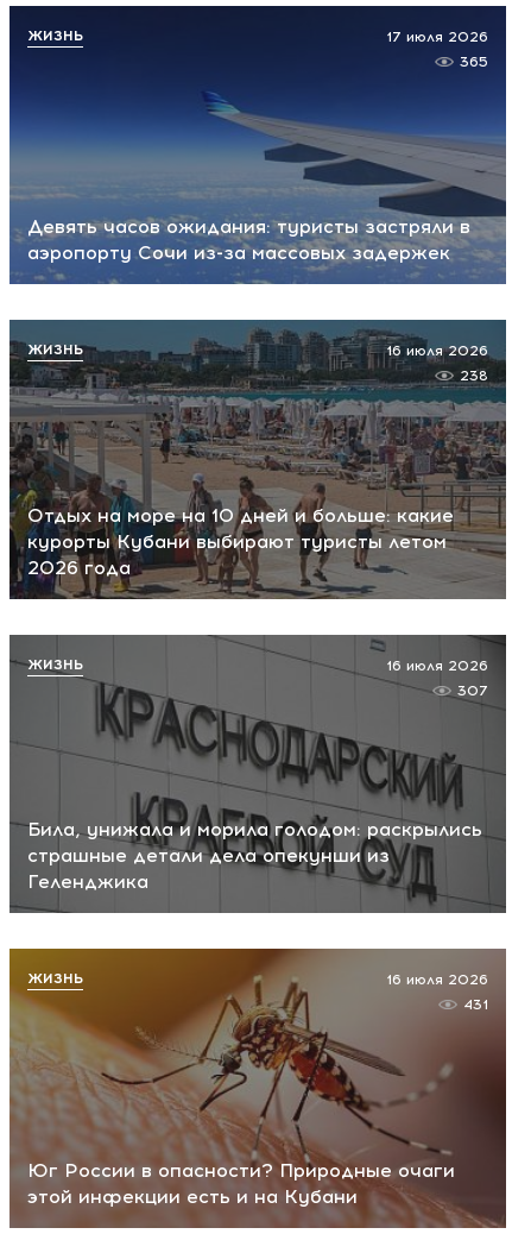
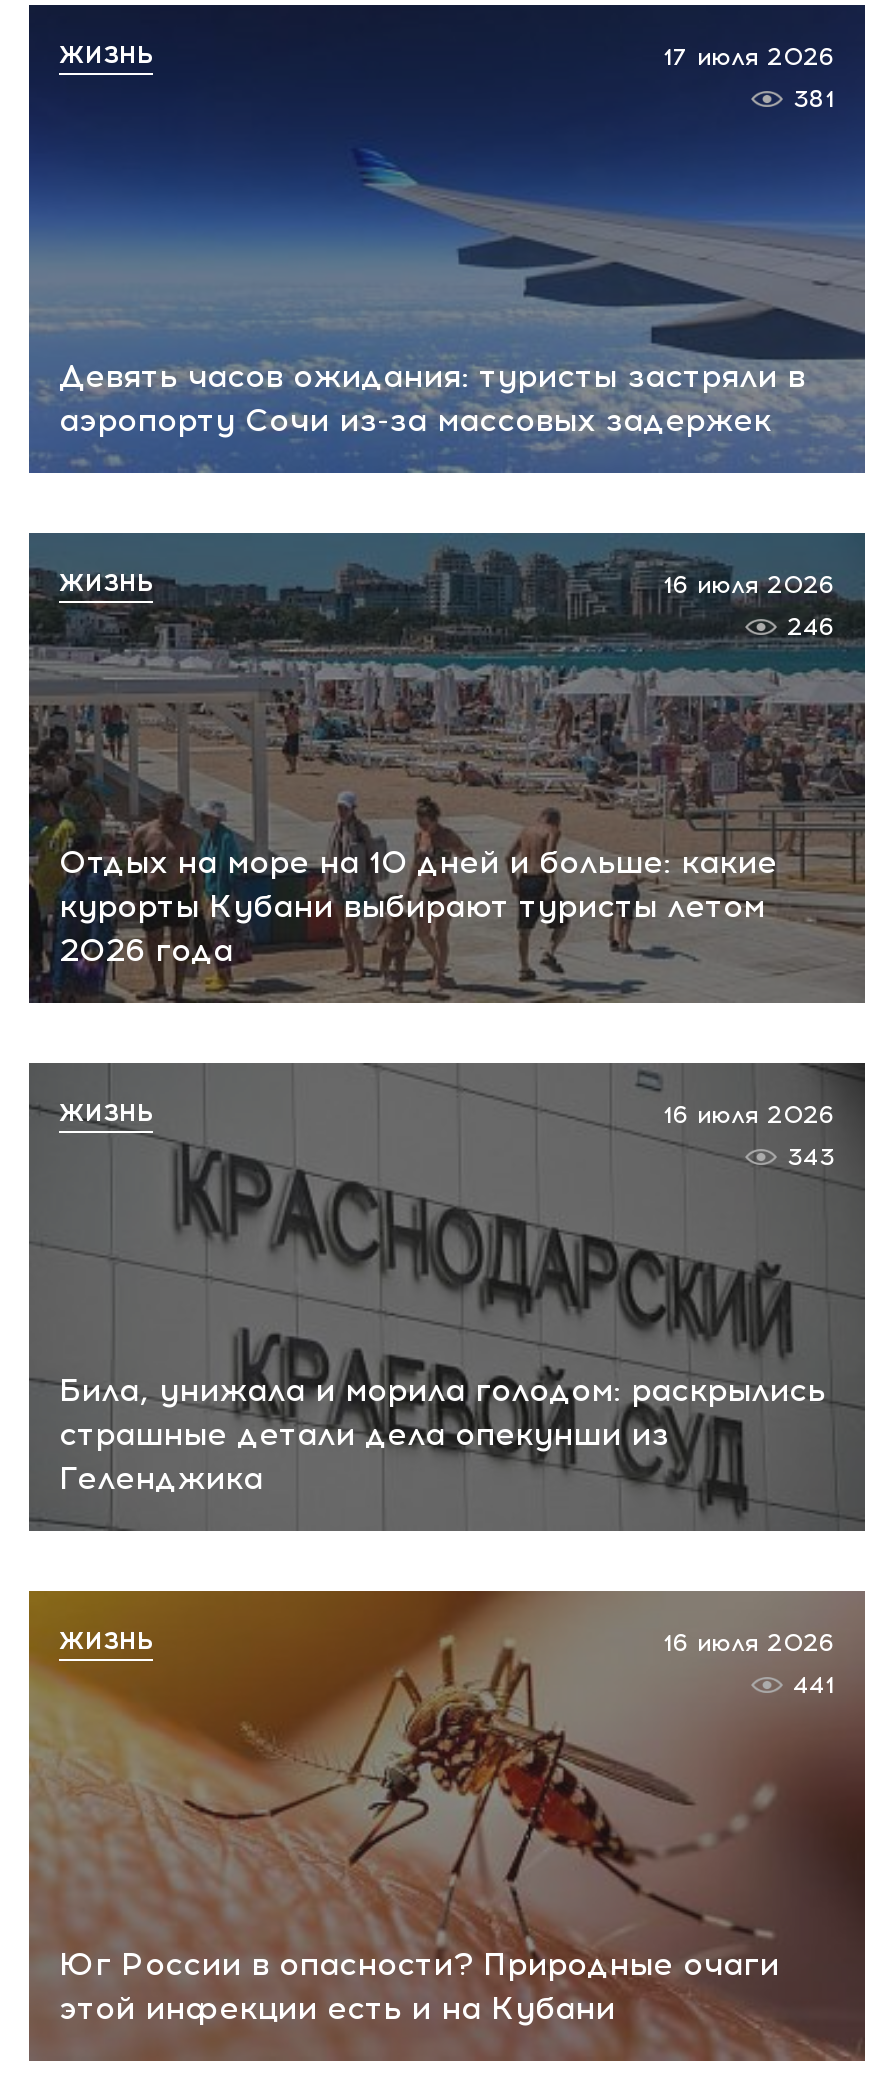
[460,53,488,70] 365 -> [793,84,835,112] 381
[460,367,488,384] 238 -> [787,613,835,641] 246
[457,682,488,699] 307 -> [787,1142,835,1170] 343
[463,996,488,1013] 431 -> [793,1671,835,1699] 441

